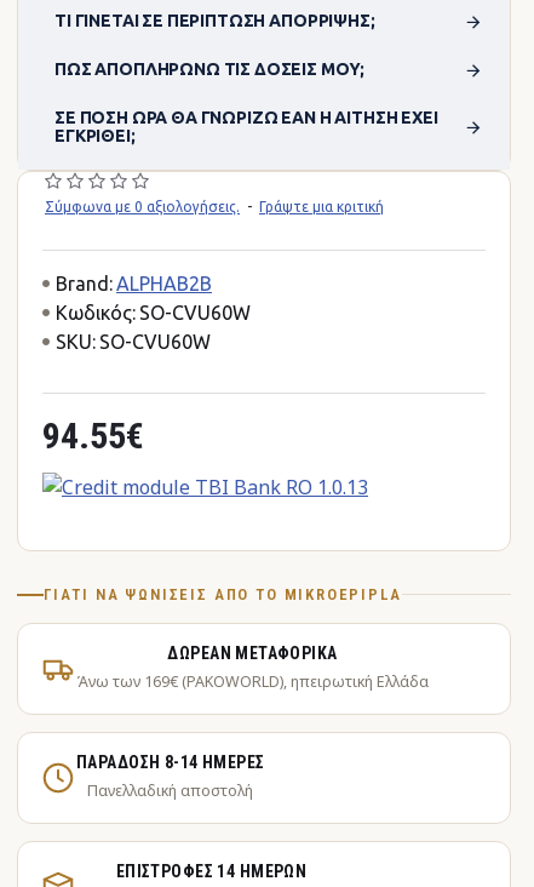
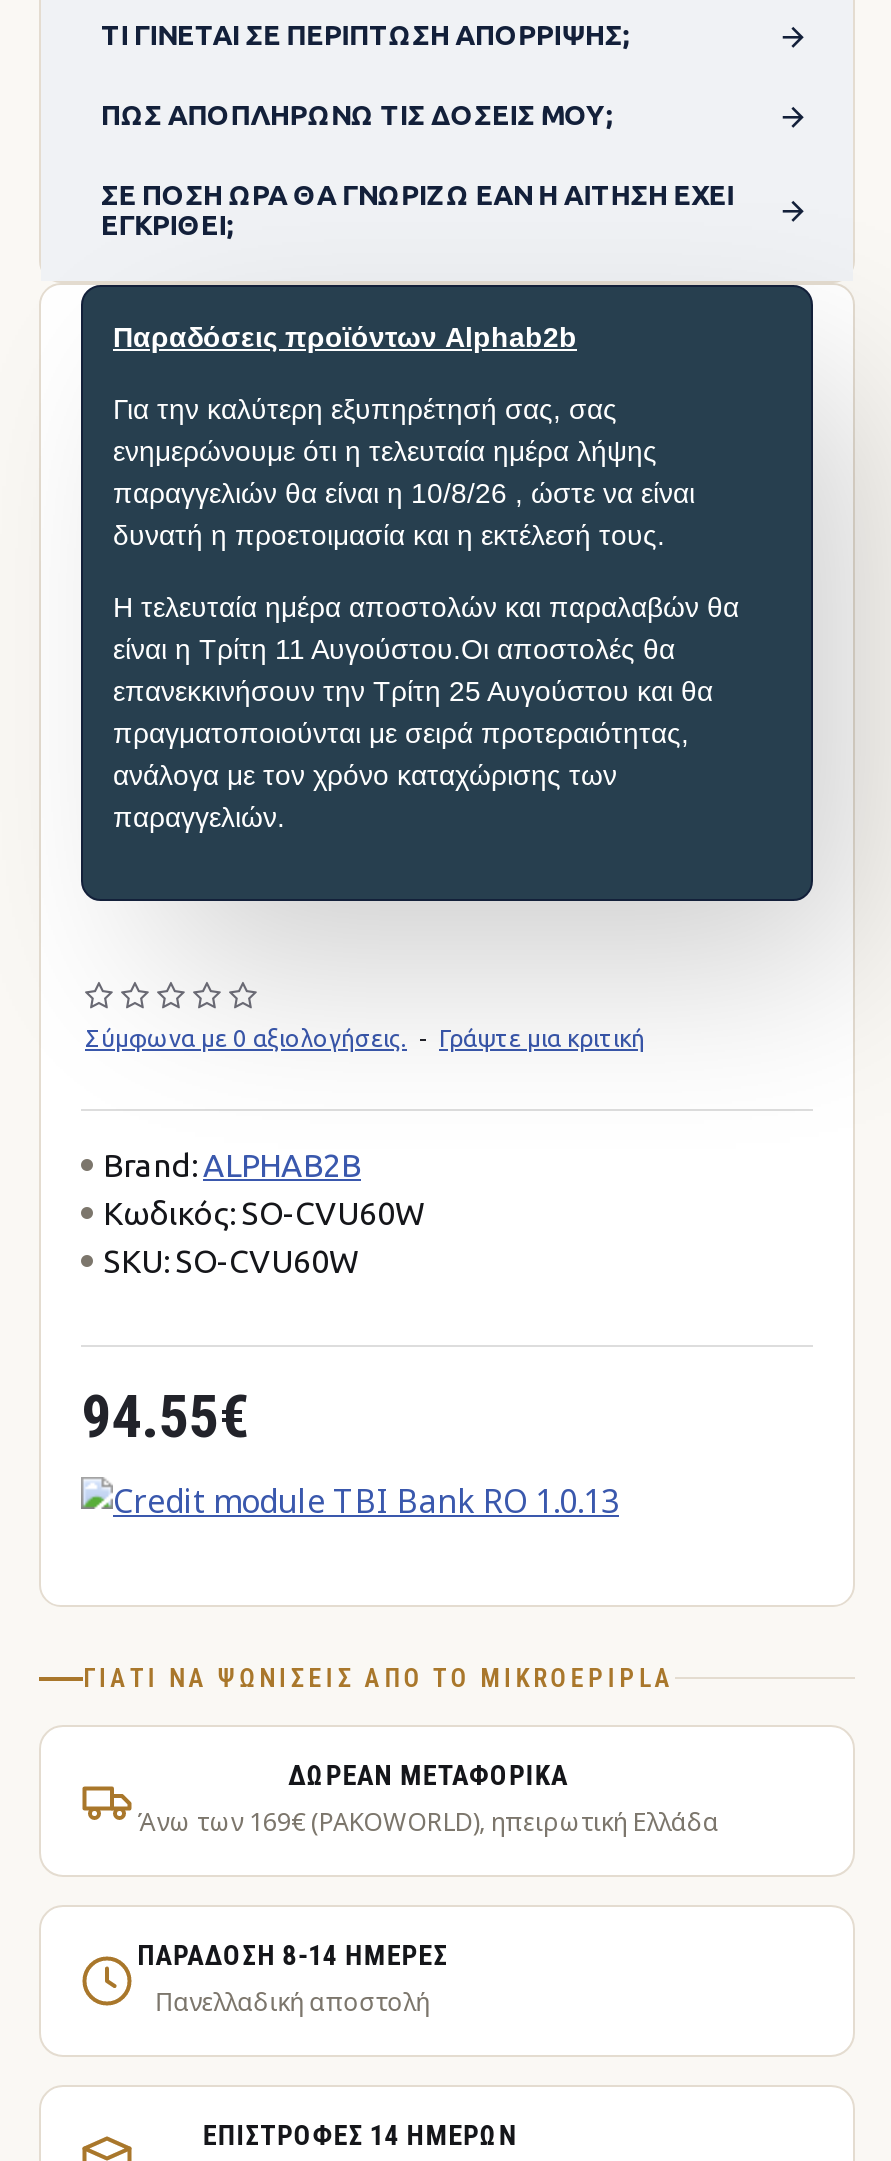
none -> [79,283,817,905] [image] | Παραδόσεις προϊόντων Alphab2b | Για την καλύτερη εξυπηρέτησή σας, σας | ενημερώνουμε ότι η τελευταία ημέρα λήψης | παραγγελιών θα είναι η 10/8/26 , ώστε να είναι | δυνατή η προετοιμασία και η εκτέλεσή τους. | Η τελευταία ημέρα αποστολών και παραλαβών θα | είναι η Τρίτη 11 Αυγούστου.Οι αποστολές θα | επανεκκινήσουν την Τρίτη 25 Αυγούστου και θα | πραγματοποιούνται με σειρά προτεραιότητας, | ανάλογα με τον χρόνο καταχώρισης των | παραγγελιών.

